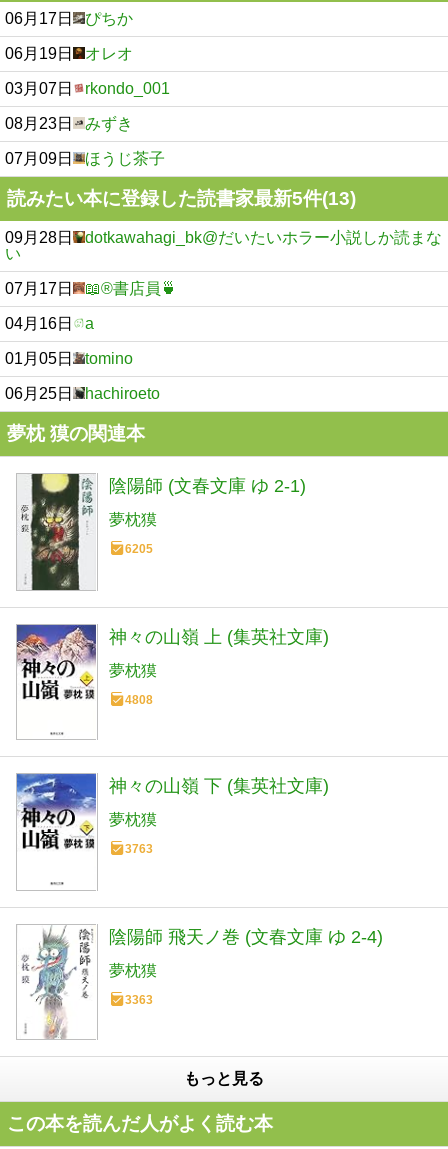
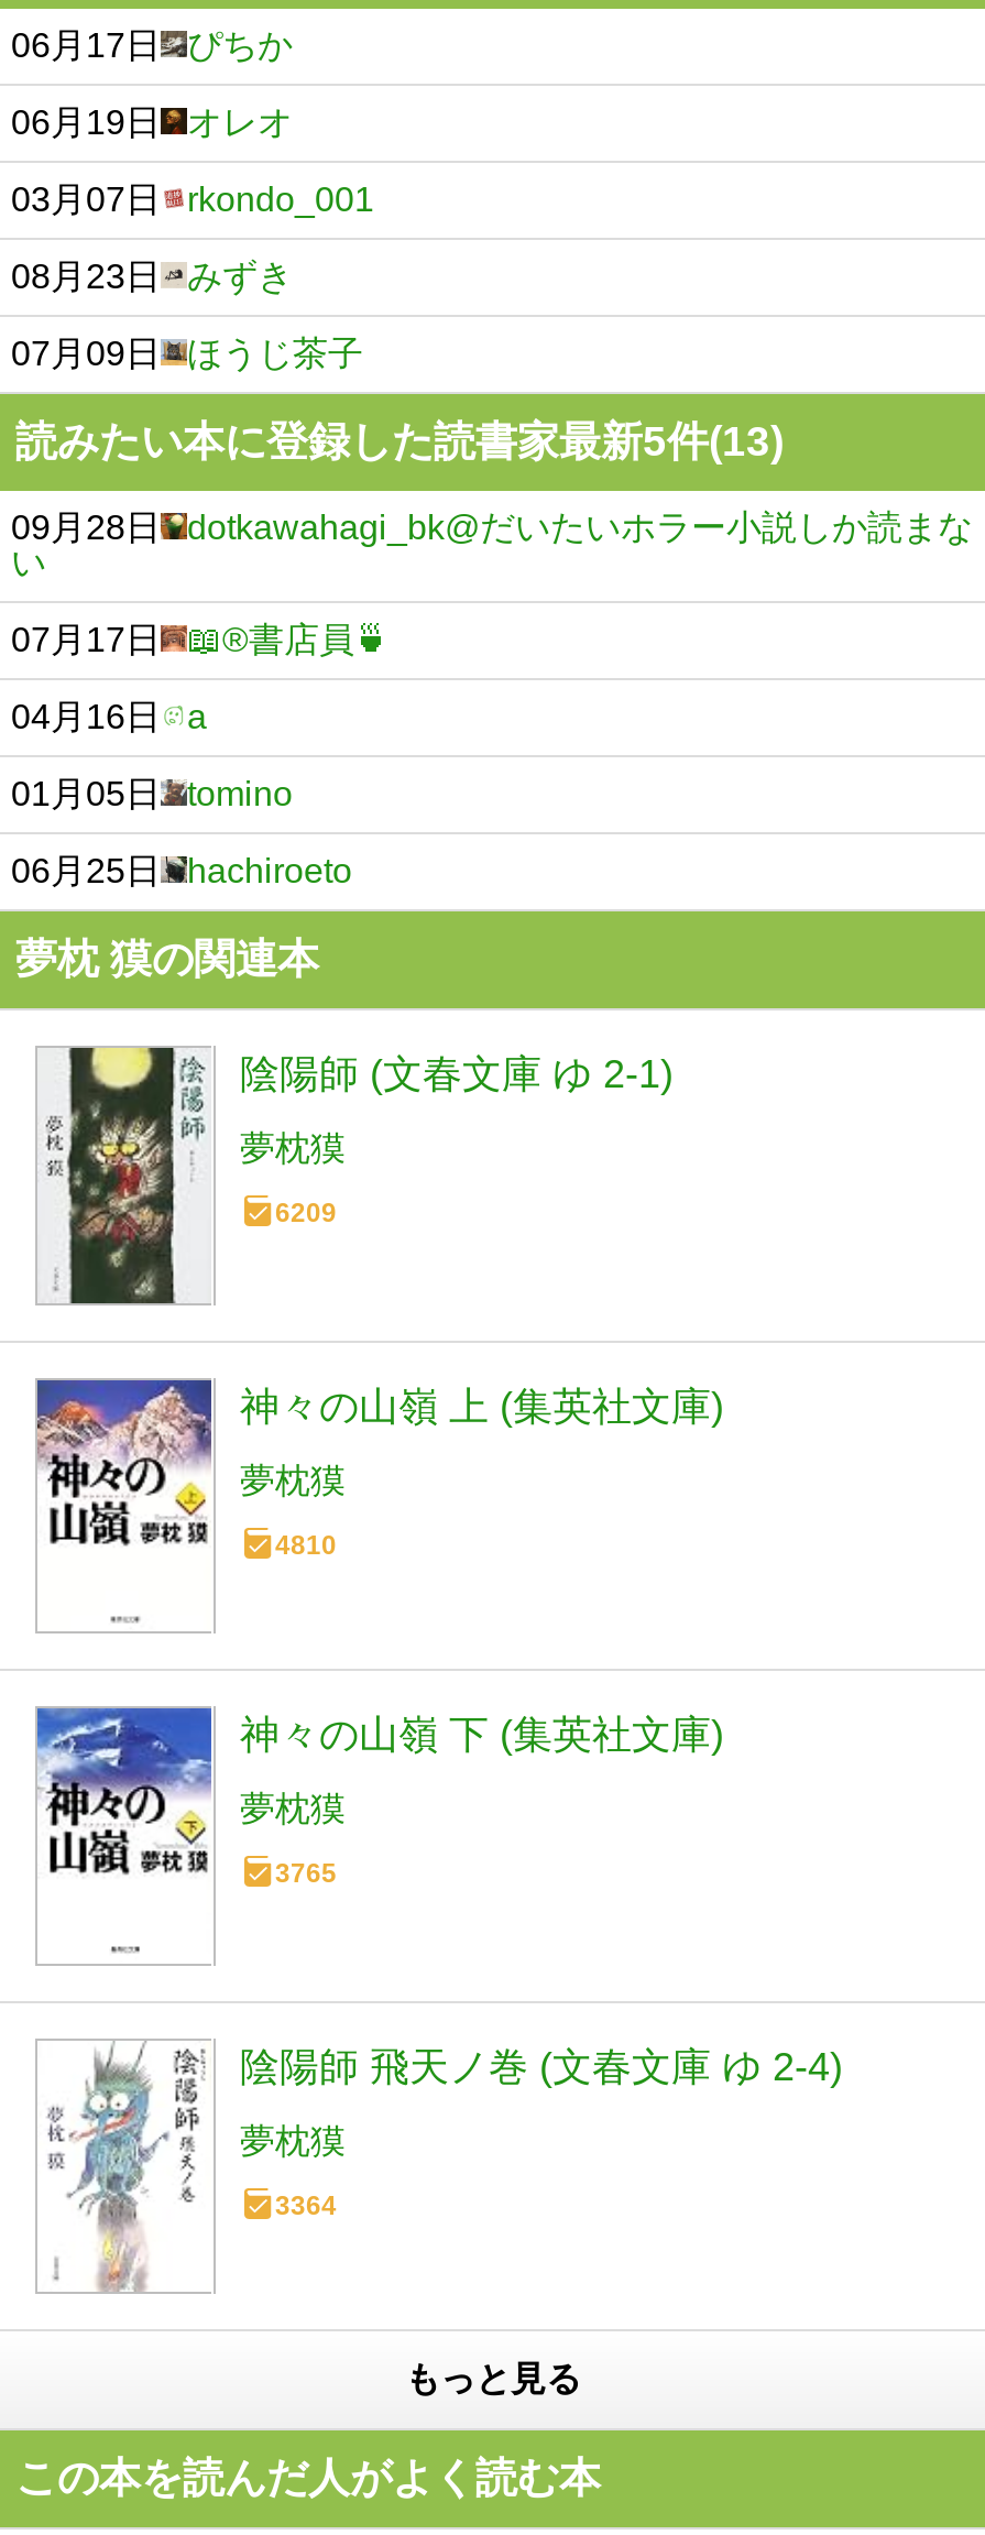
[125,542,153,556] 6205 -> [275,1198,337,1228] 6209
[125,693,153,707] 4808 -> [275,1529,337,1560] 4810
[125,842,153,856] 3763 -> [275,1858,337,1889] 3765
[125,993,153,1007] 3363 -> [275,2190,337,2220] 3364

